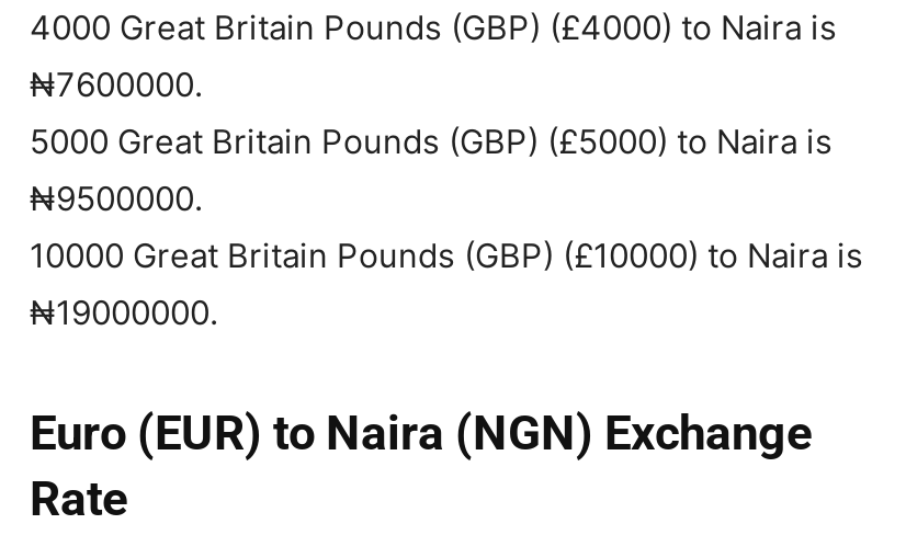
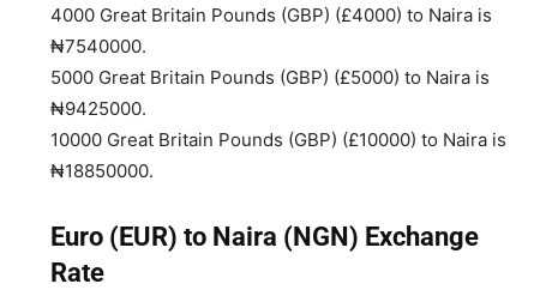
[30,64,203,105] ₦7600000. -> [50,35,146,58] ₦7540000.
[30,178,203,219] ₦9500000. -> [50,97,146,120] ₦9425000.
[30,292,218,333] ₦19000000. -> [50,160,154,182] ₦18850000.

